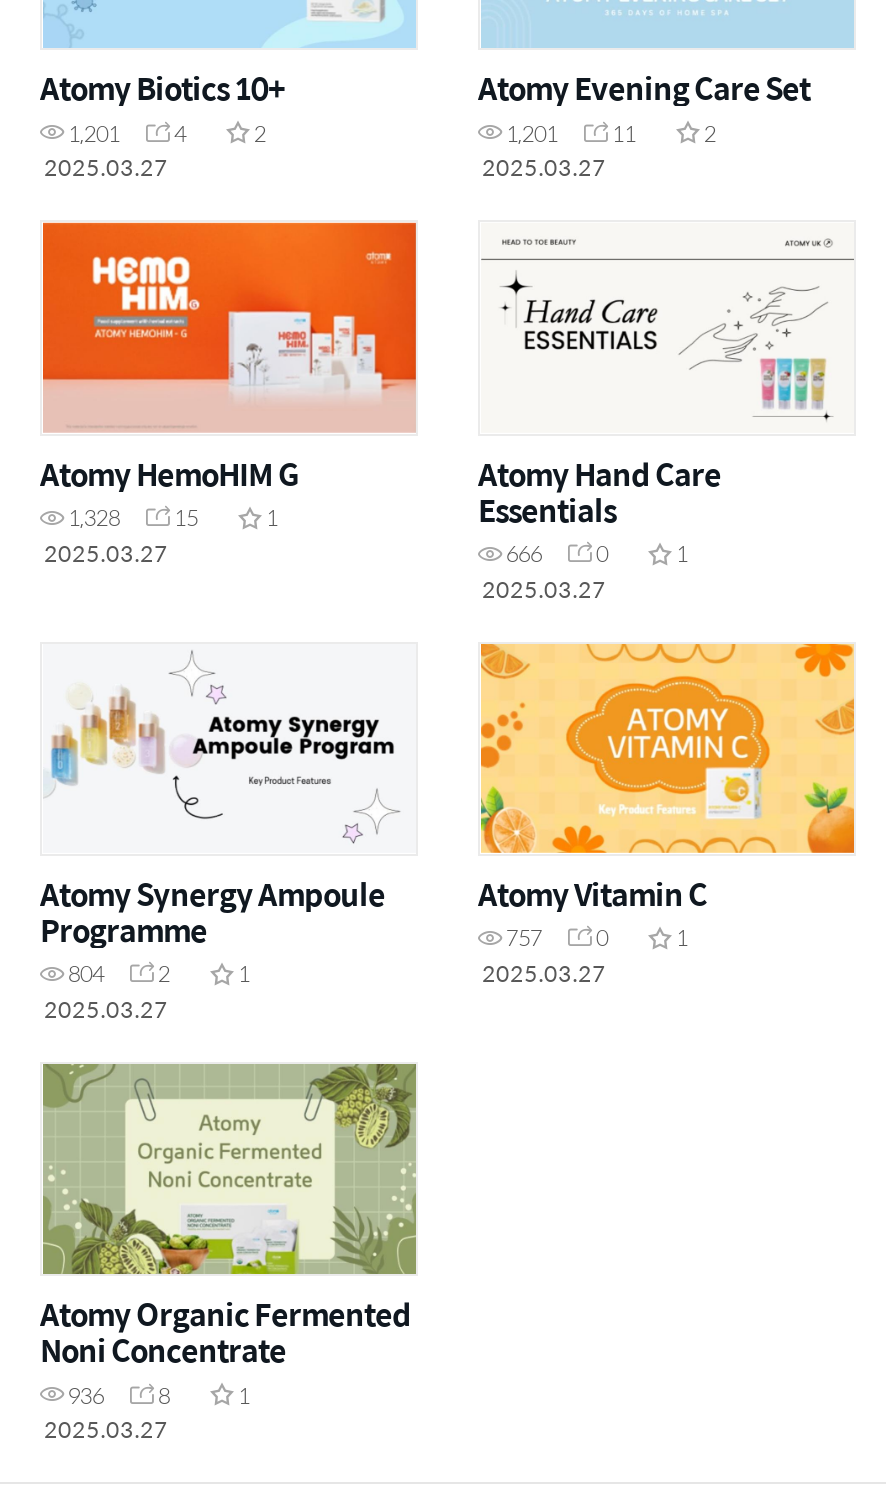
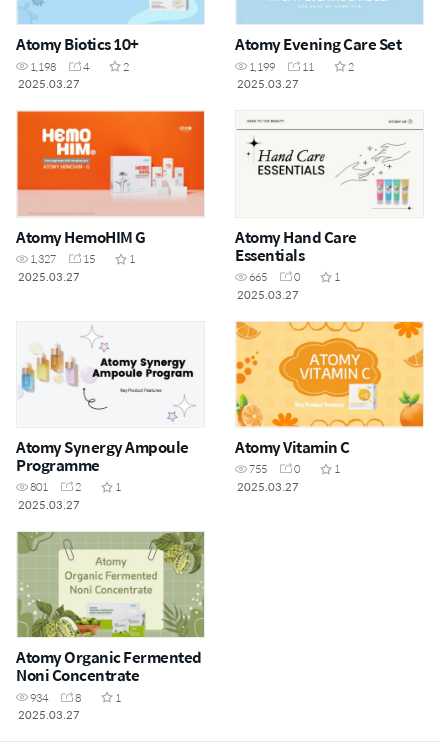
[68,116,266,150] 1,201 4 2 -> [30,58,129,75] 1,198 4 2
[506,116,716,150] 1,201 11 2 -> [249,58,354,75] 1,199 11 2
[68,500,278,534] 1,328 15 1 -> [30,250,135,267] 1,327 15 1
[506,536,688,570] 666 0 1 -> [249,268,340,285] 665 0 1
[506,921,688,955] 757 0 1 -> [249,460,340,477] 755 0 1
[68,957,250,991] 804 2 1 -> [30,478,121,495] 801 2 1
[68,1377,250,1411] 936 8 1 -> [30,689,121,706] 934 8 1

